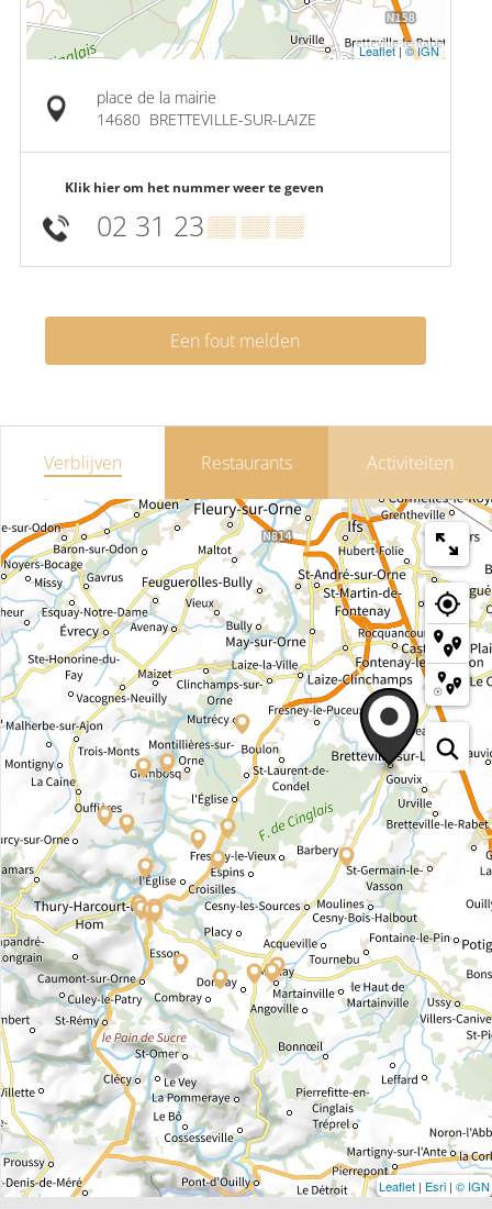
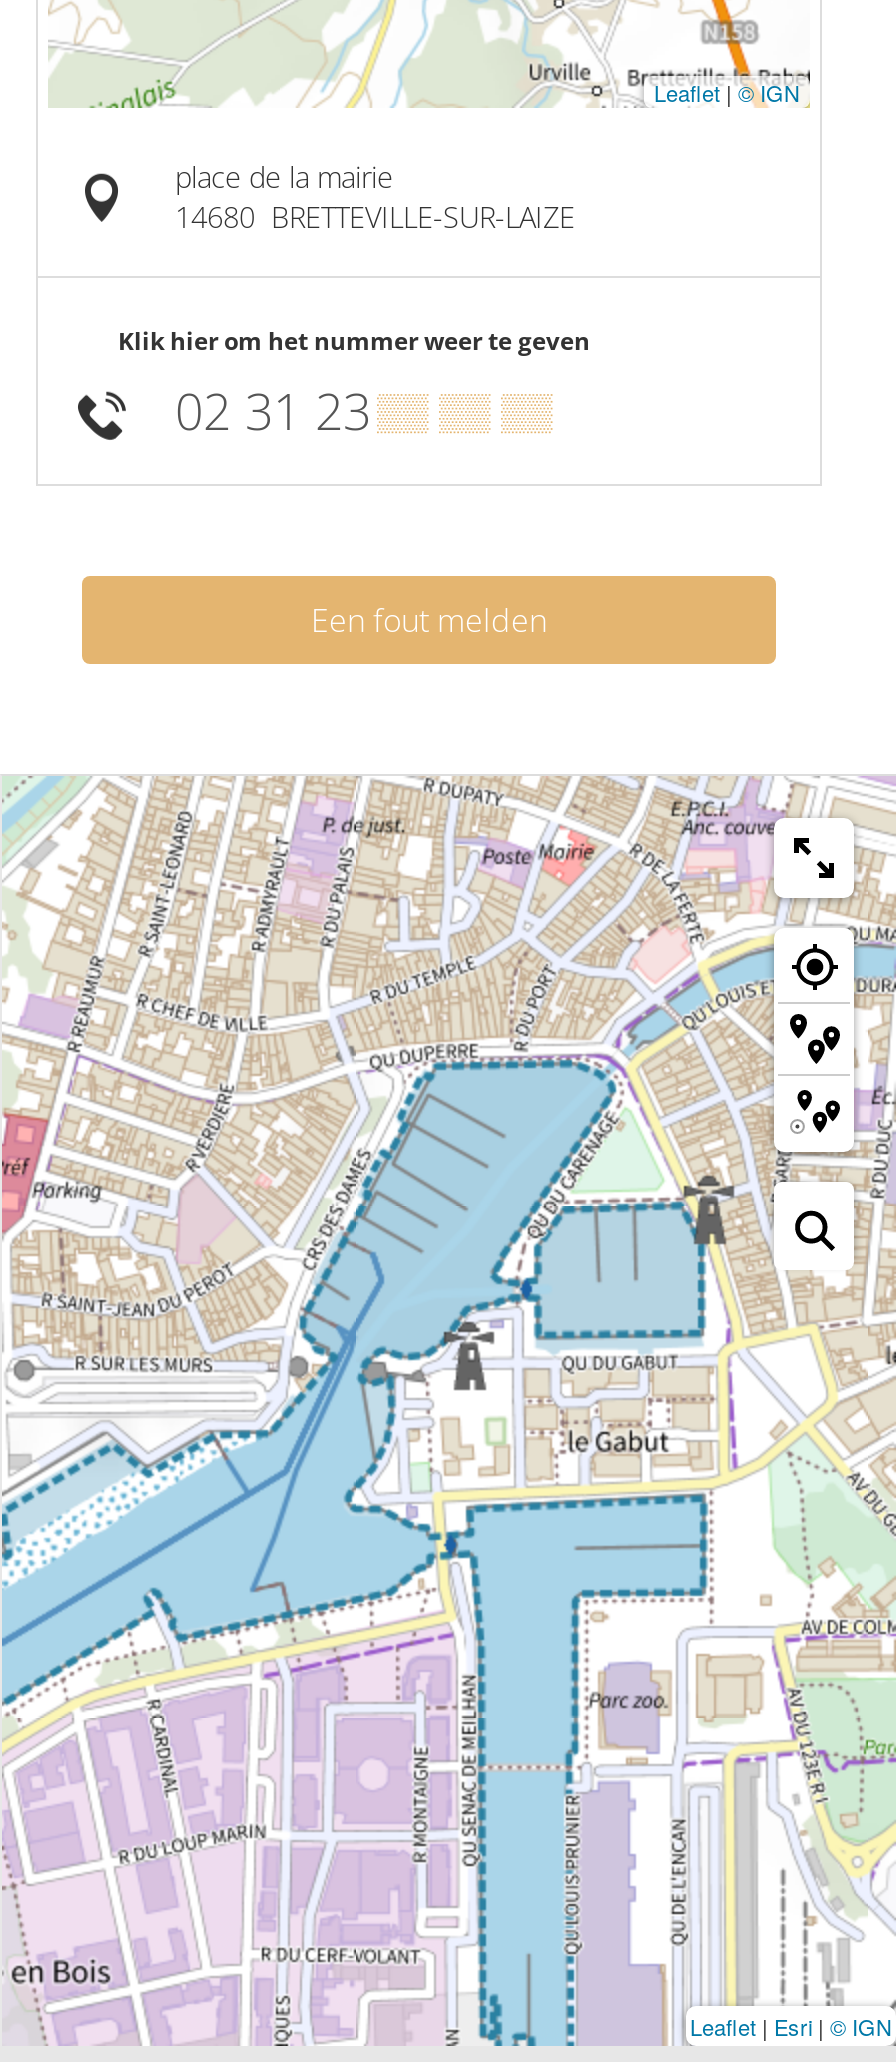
[3,425,489,1198] [image] -> [6,774,890,2048] [image]
[44,451,453,475] Verblijven | Restaurants | Activiteiten -> none

